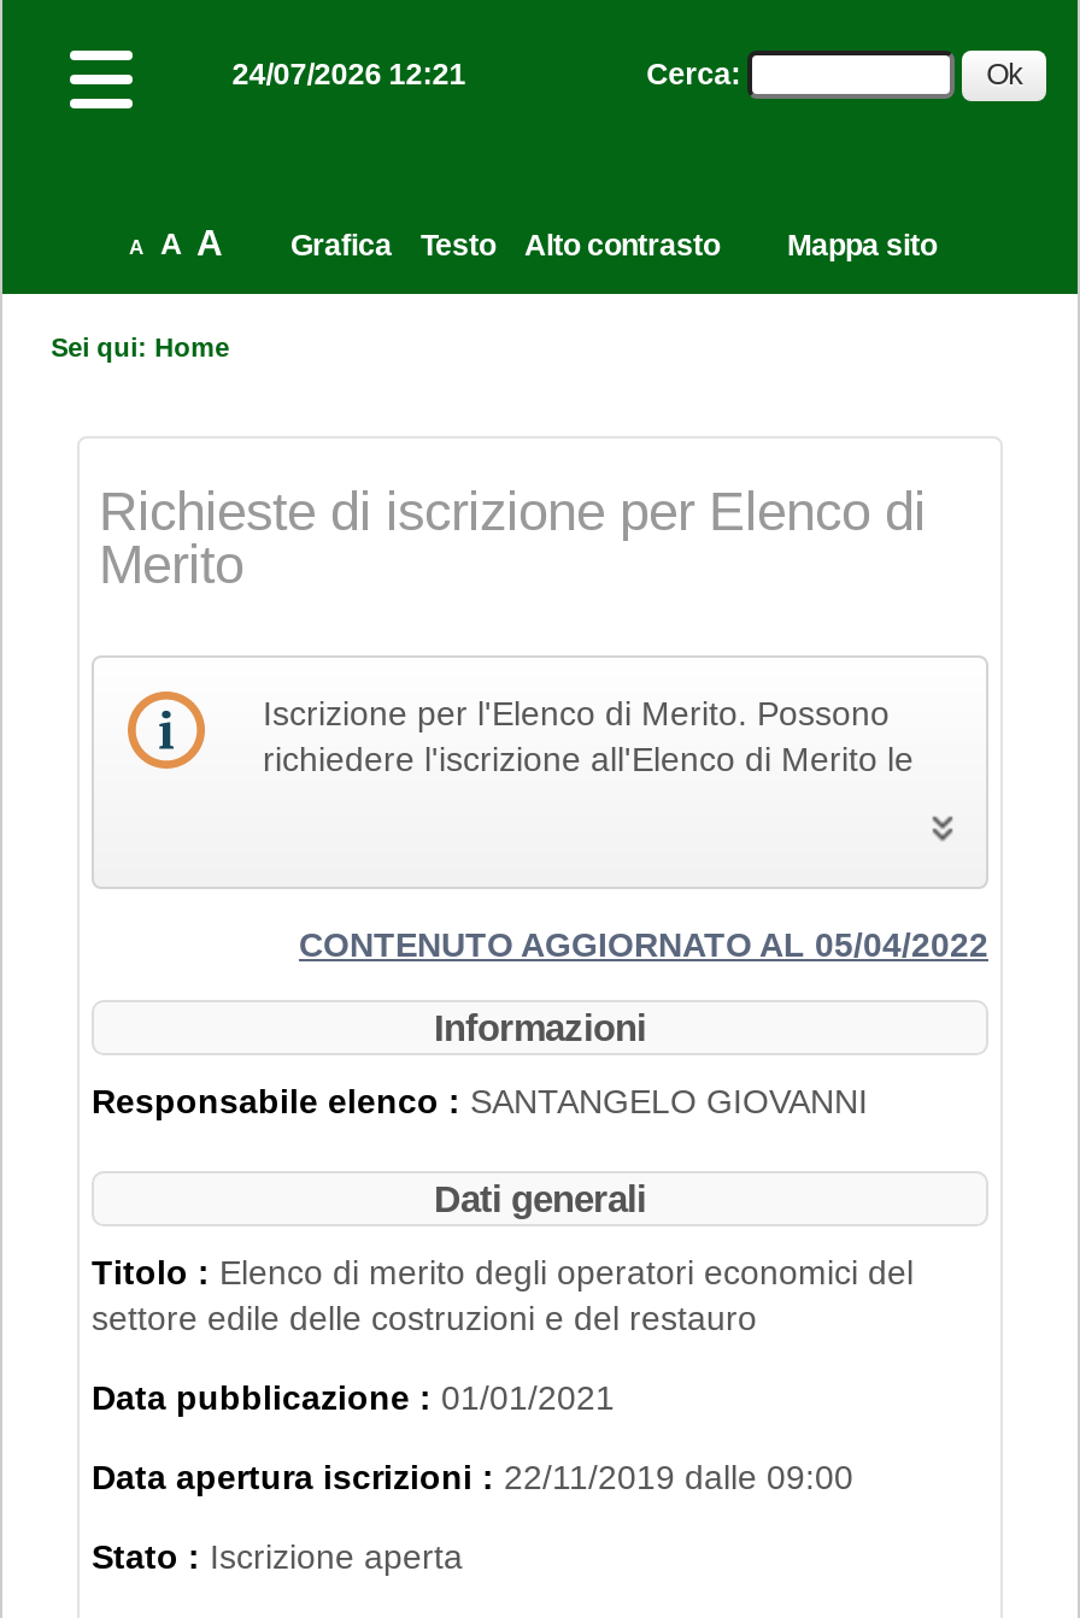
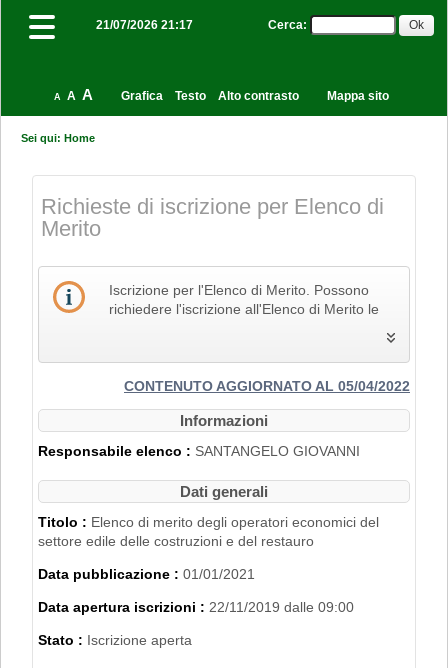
[232,58,466,92] 24/07/2026 12:21 -> [96,18,193,32] 21/07/2026 21:17

